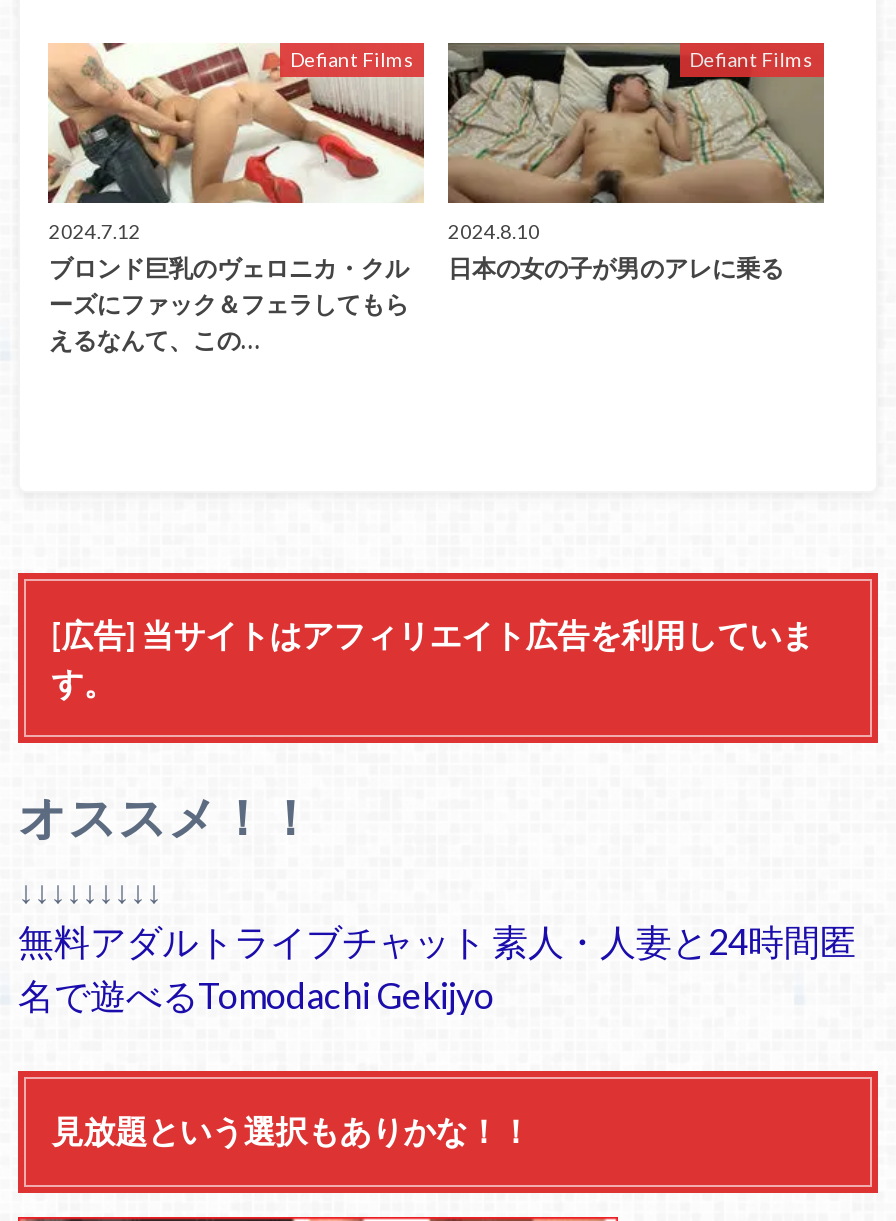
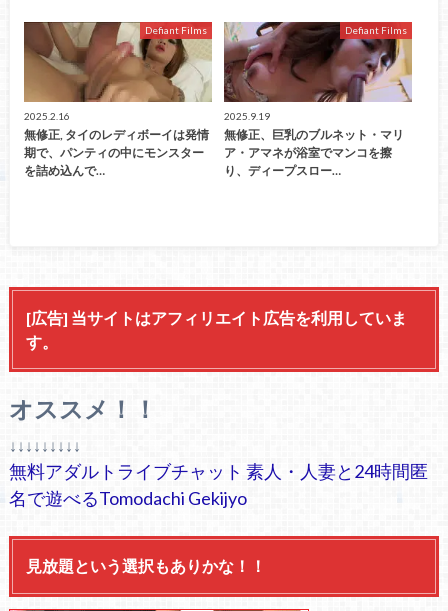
[46,43,426,355] [image] | 2024.7.12 | ブロンド巨乳のヴェロニカ・クル | ーズにファック＆フェラしてもら | えるなんて、この… -> [23,21,212,178] [image] | 2025.2.16 | 無修正, タイのレディボーイは発情 | 期で、パンティの中にモンスター | を詰め込んで…
[446,41,826,283] [image] | 2024.8.10 | 日本の女の子が男のアレに乗る -> [223,21,412,178] [image] | 2025.9.19 | 無修正、巨乳のブルネット・マリ | ア・アマネが浴室でマンコを擦 | り、ディープスロー…

